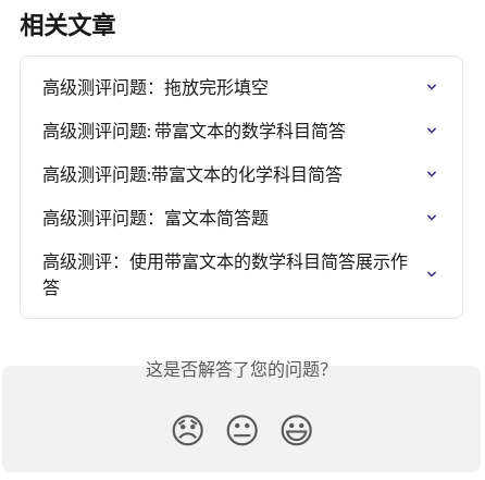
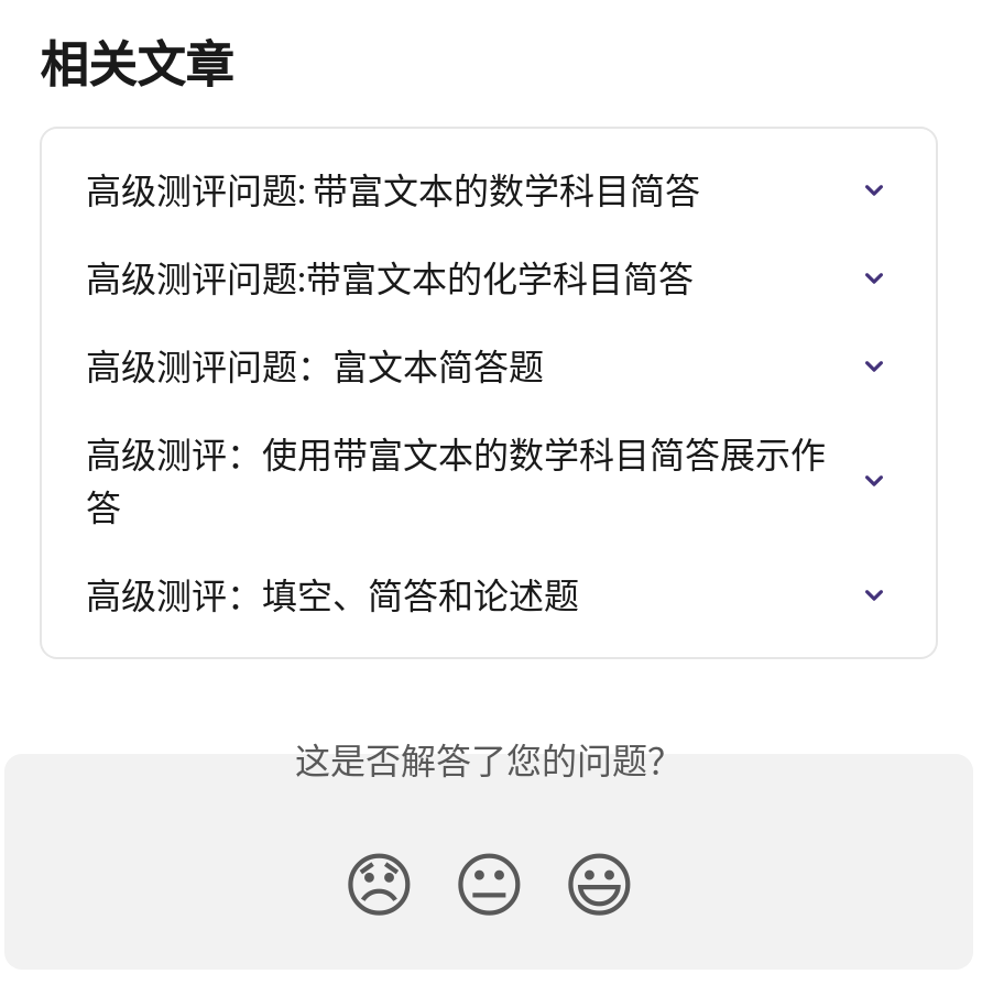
[42,76,269,97] 高级测评问题：拖放完形填空 -> none
moved [42,120,408,297] -> [86,169,826,528]: 高级测评问题: 带富文本的数学科目简答 | 高级测评问题:带富文本的化学科目简答 | 高级测评问题：富文本简答题 | 高级测评：使用带富文本的数学科目简答展示作 | 答
none -> [86,574,579,616] 高级测评：填空、简答和论述题

